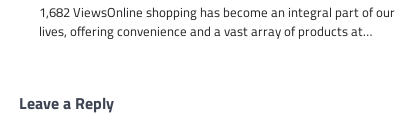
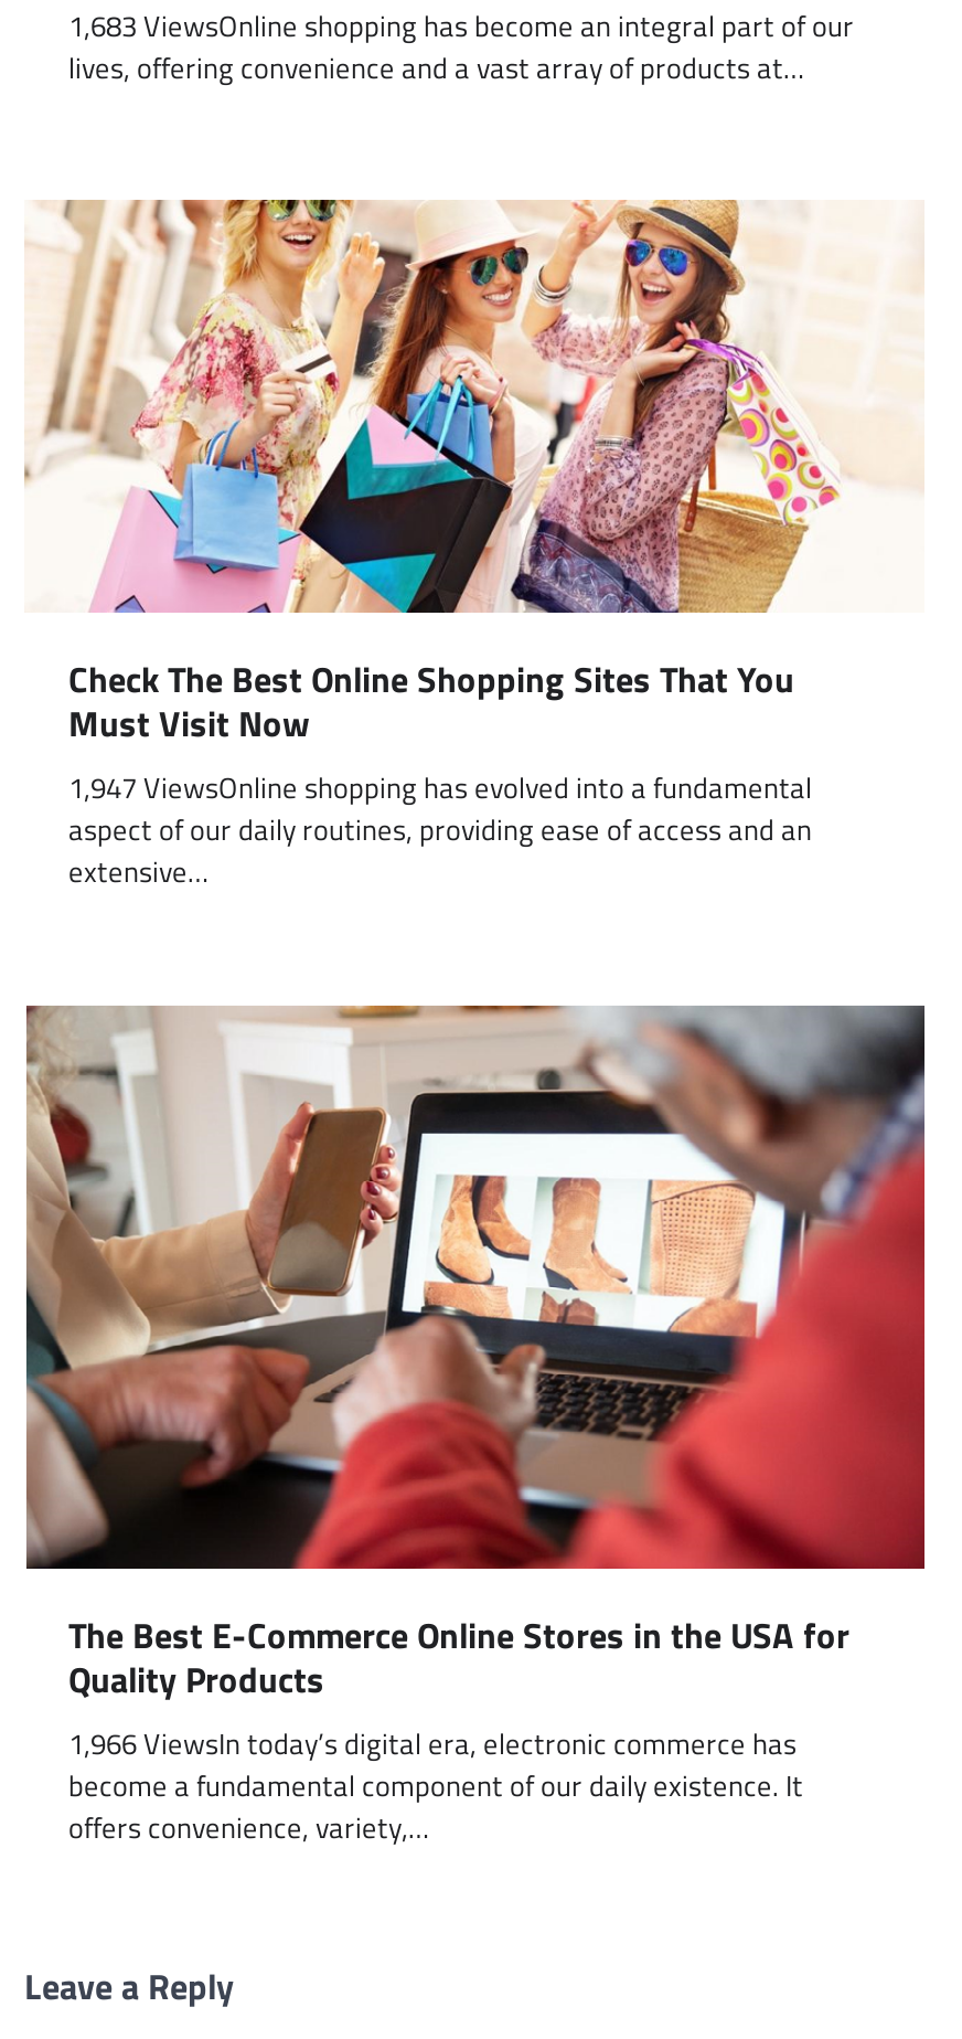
[39,1,395,21] 1,682 ViewsOnline shopping has become an integral part of our -> [68,3,854,47] 1,683 ViewsOnline shopping has become an integral part of our
none -> [22,197,922,894] [image] | Check The Best Online Shopping Sites That You | Must Visit Now | 1,947 ViewsOnline shopping has evolved into a fundamental | aspect of our daily routines, providing ease of access and an | extensive…
none -> [24,1005,927,1848] [image] | The Best E-Commerce Online Stores in the USA for | Quality Products | 1,966 ViewsIn today’s digital era, electronic commerce has | become a fundamental component of our daily existence. It | offers convenience, variety,…

